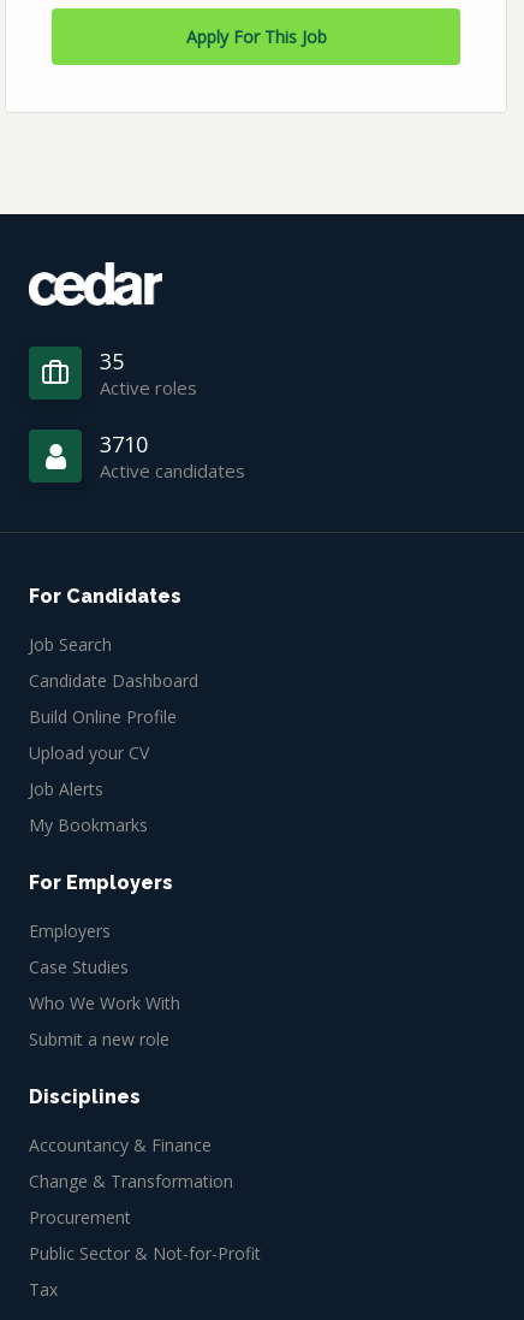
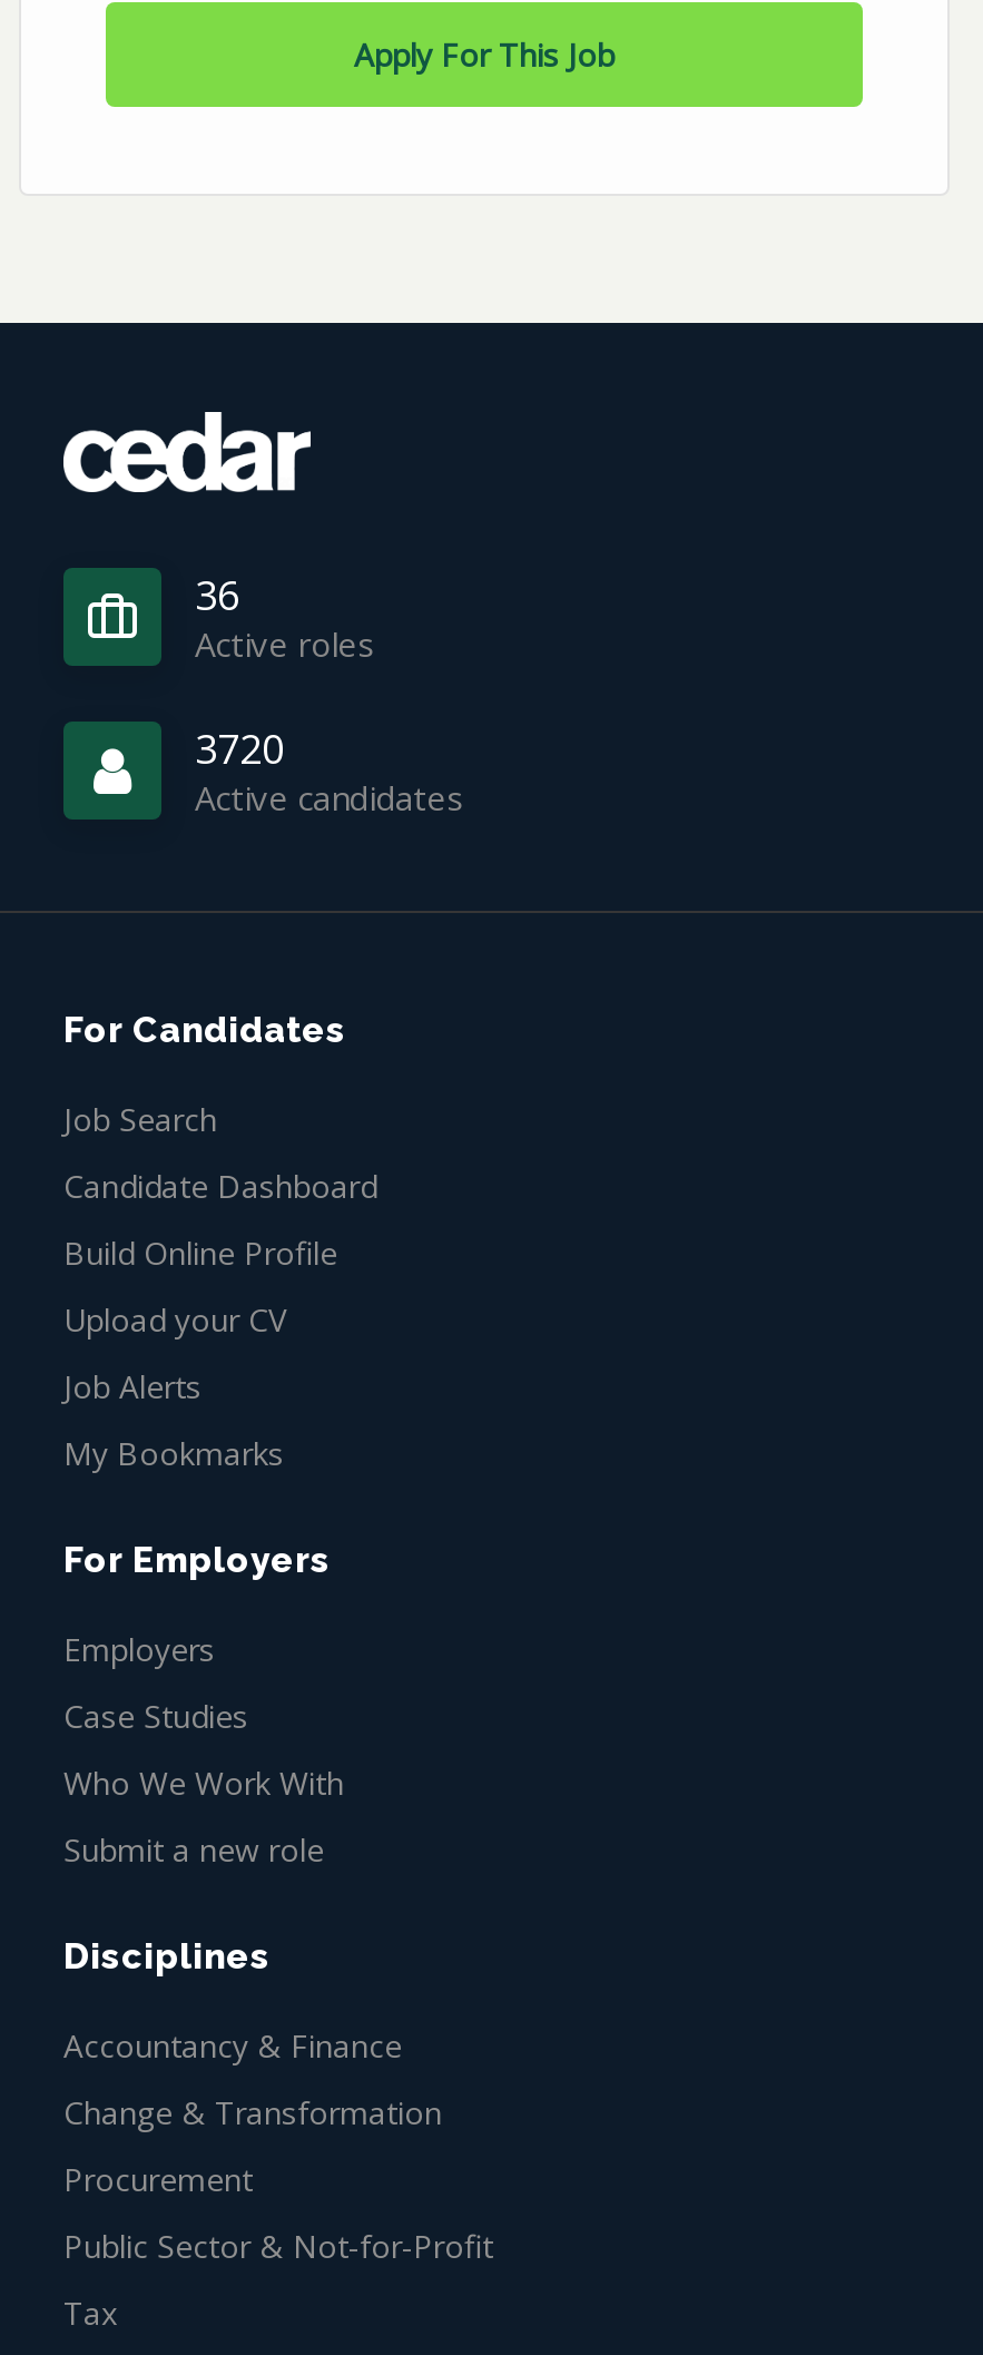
[100,346,124,375] 35 -> [195,568,239,621] 36
[100,429,148,458] 3710 -> [195,721,284,775] 3720

